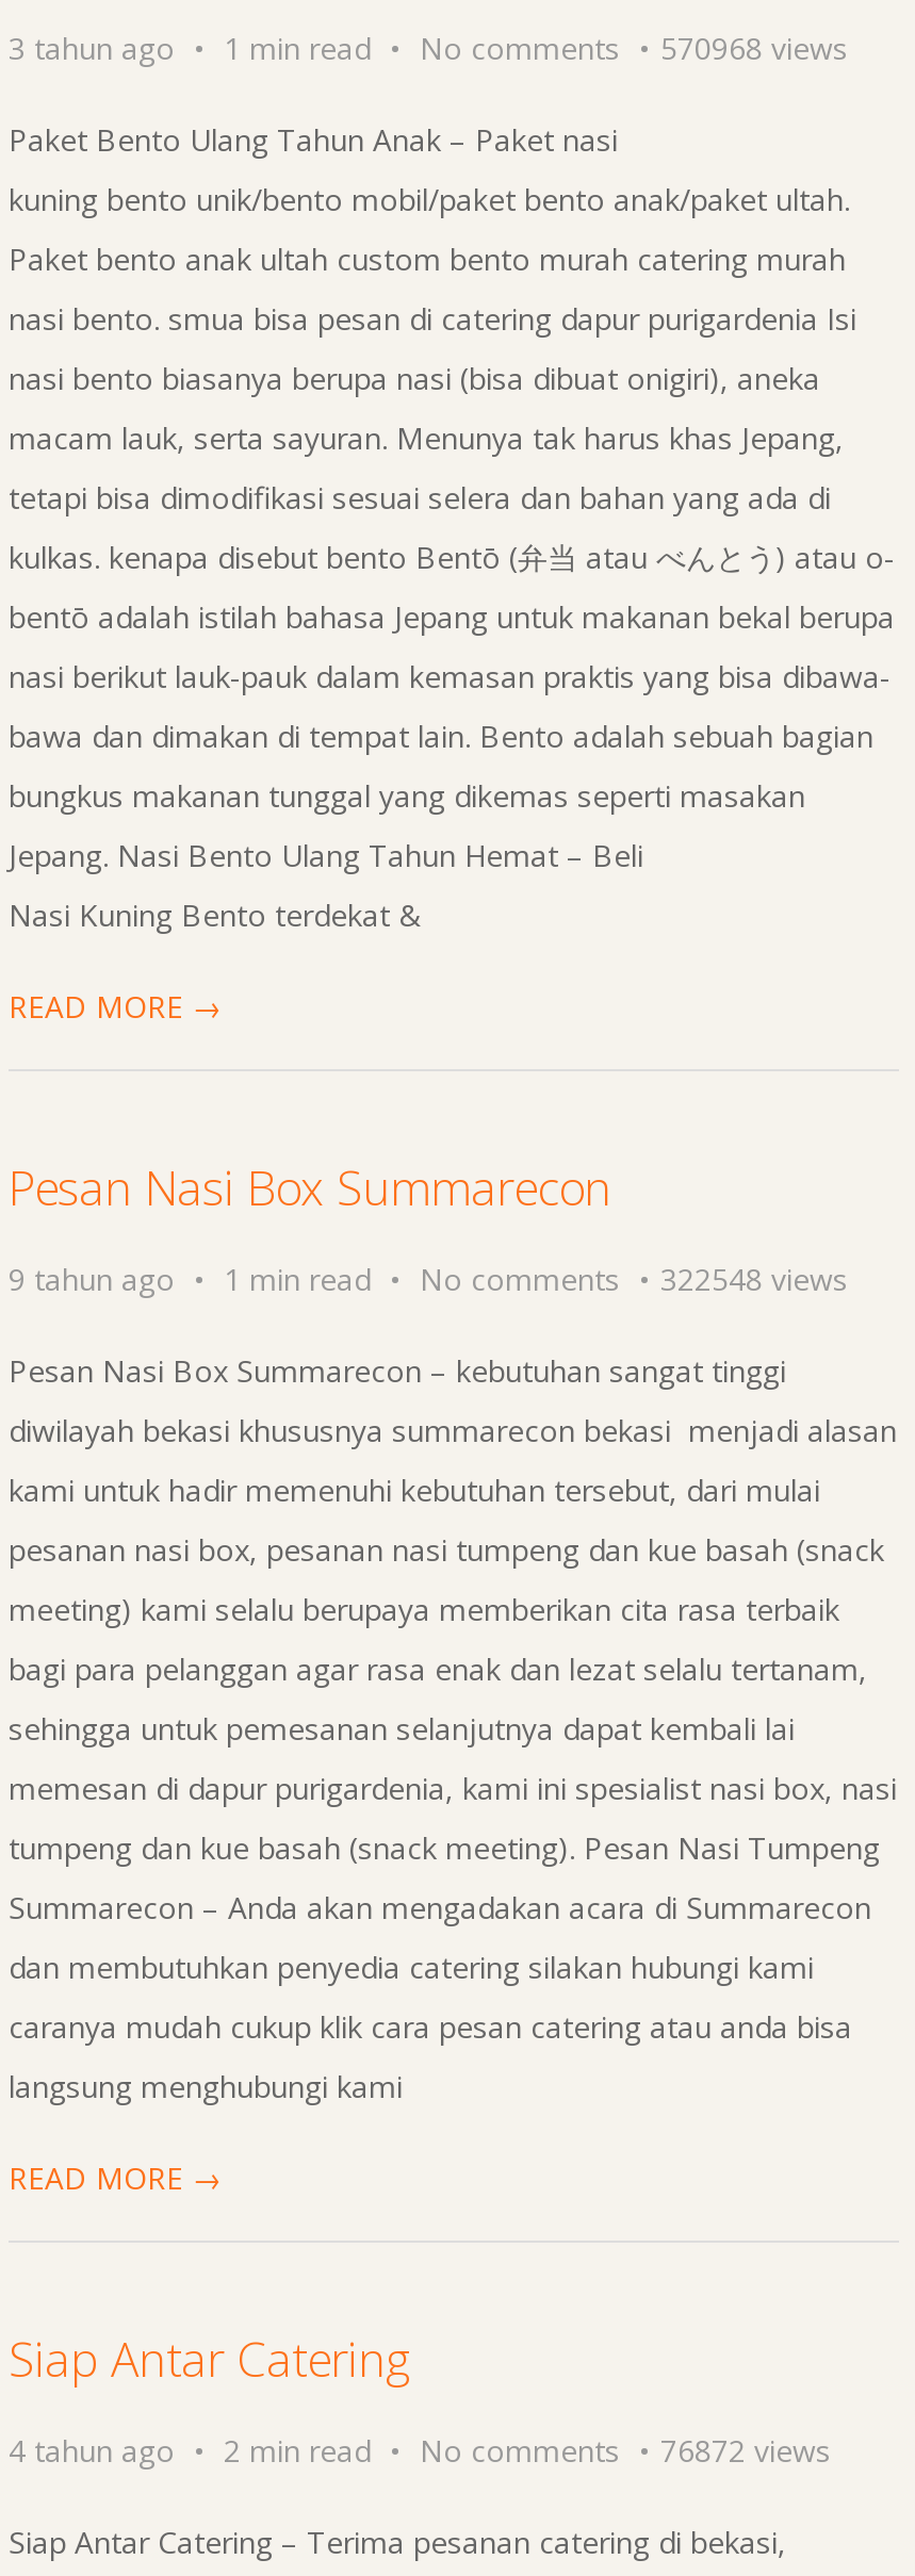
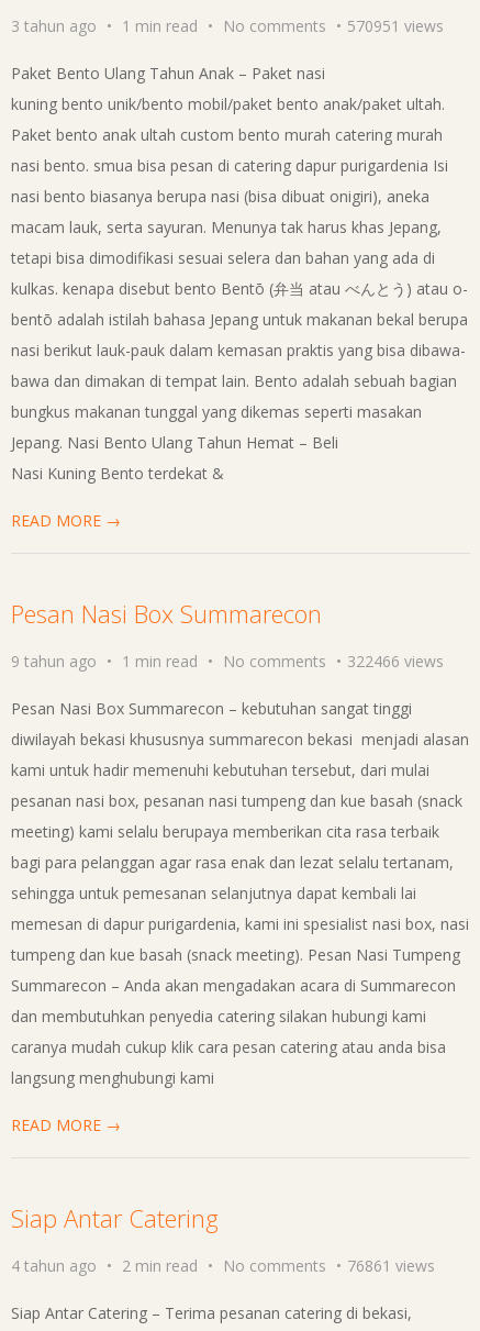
[9,27,848,67] 3 tahun ago 1 min read No comments 570968 views -> [11,15,444,36] 3 tahun ago 1 min read No comments 570951 views
[9,1258,848,1298] 9 tahun ago 1 min read No comments 322548 views -> [11,650,444,671] 9 tahun ago 1 min read No comments 322466 views
[9,2429,831,2470] 4 tahun ago 2 min read No comments 76872 views -> [11,1255,435,1275] 4 tahun ago 2 min read No comments 76861 views

